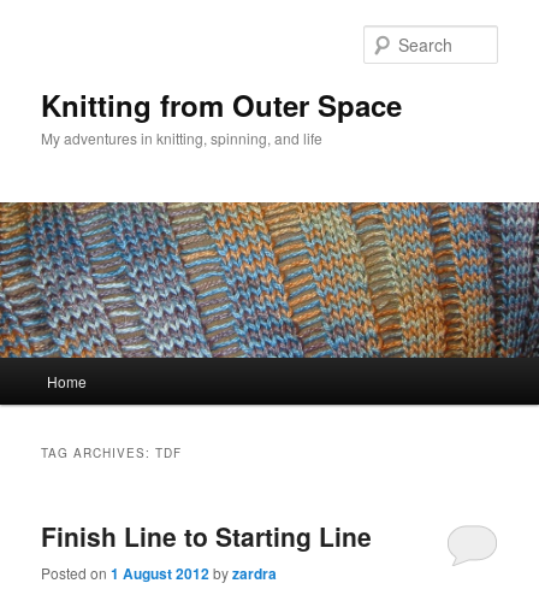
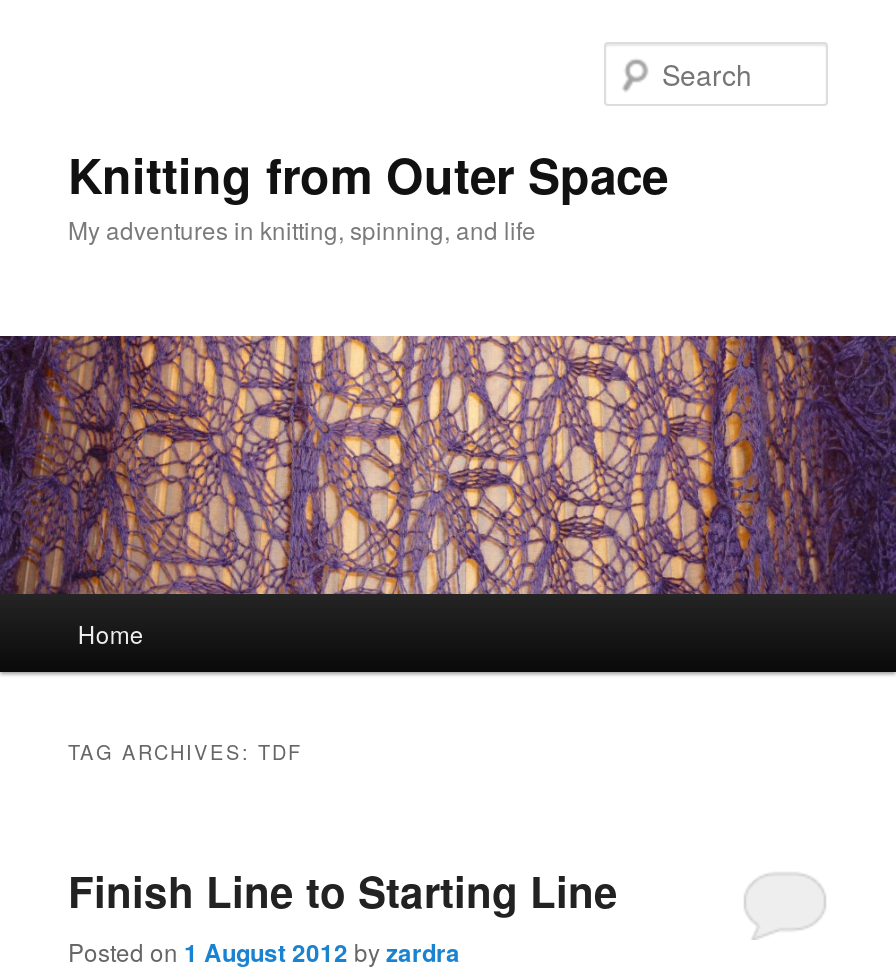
[4,201,535,359] [image] -> [6,334,890,596] [image]

